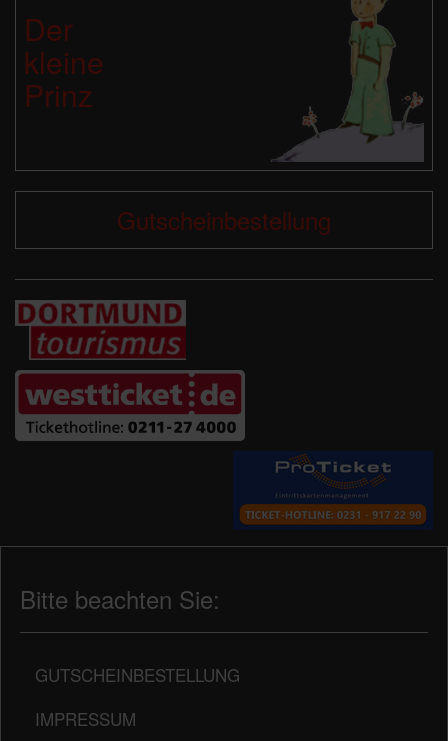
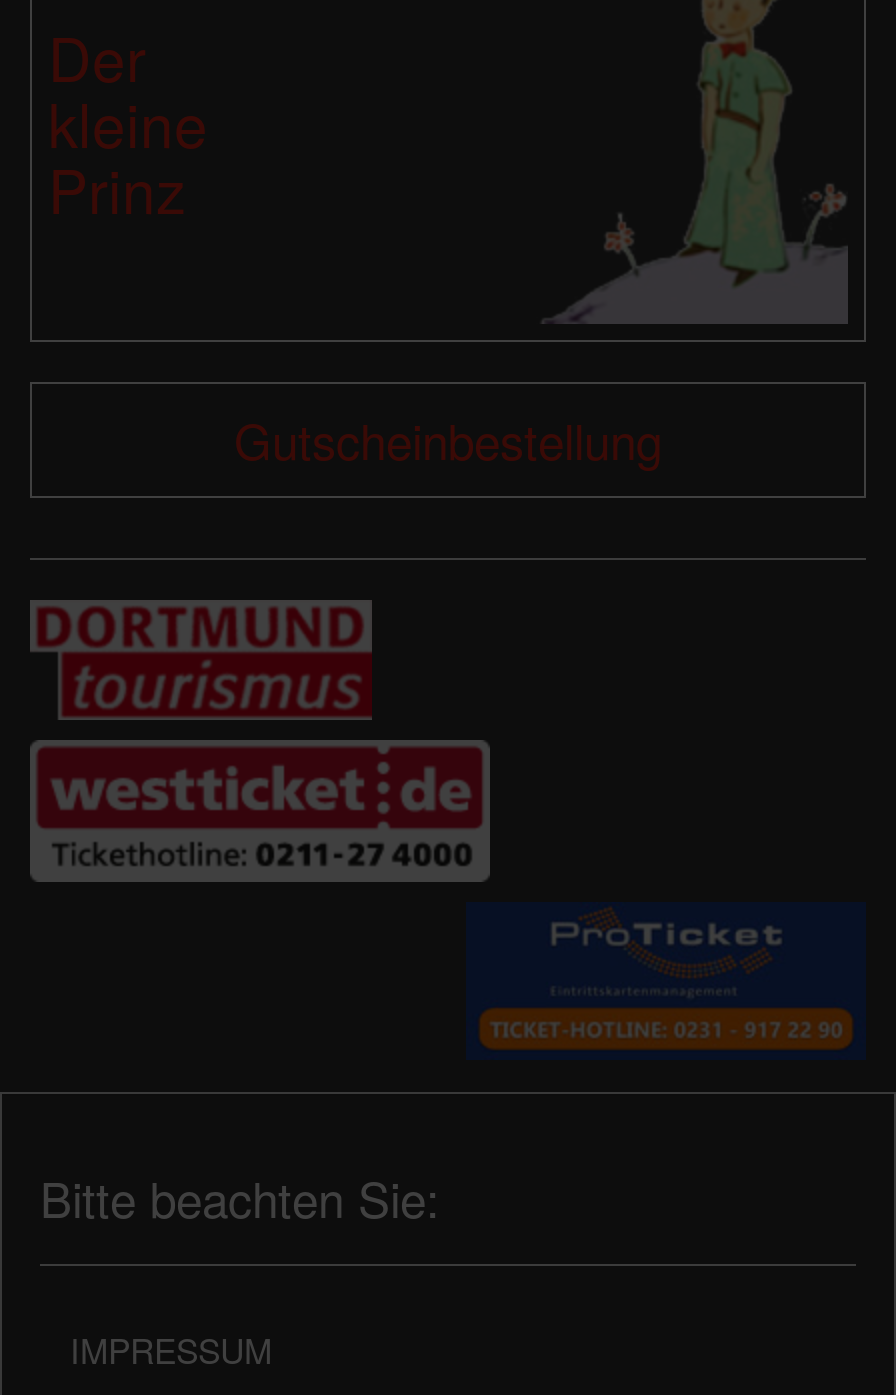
[35,662,240,687] GUTSCHEINBESTELLUNG -> none

